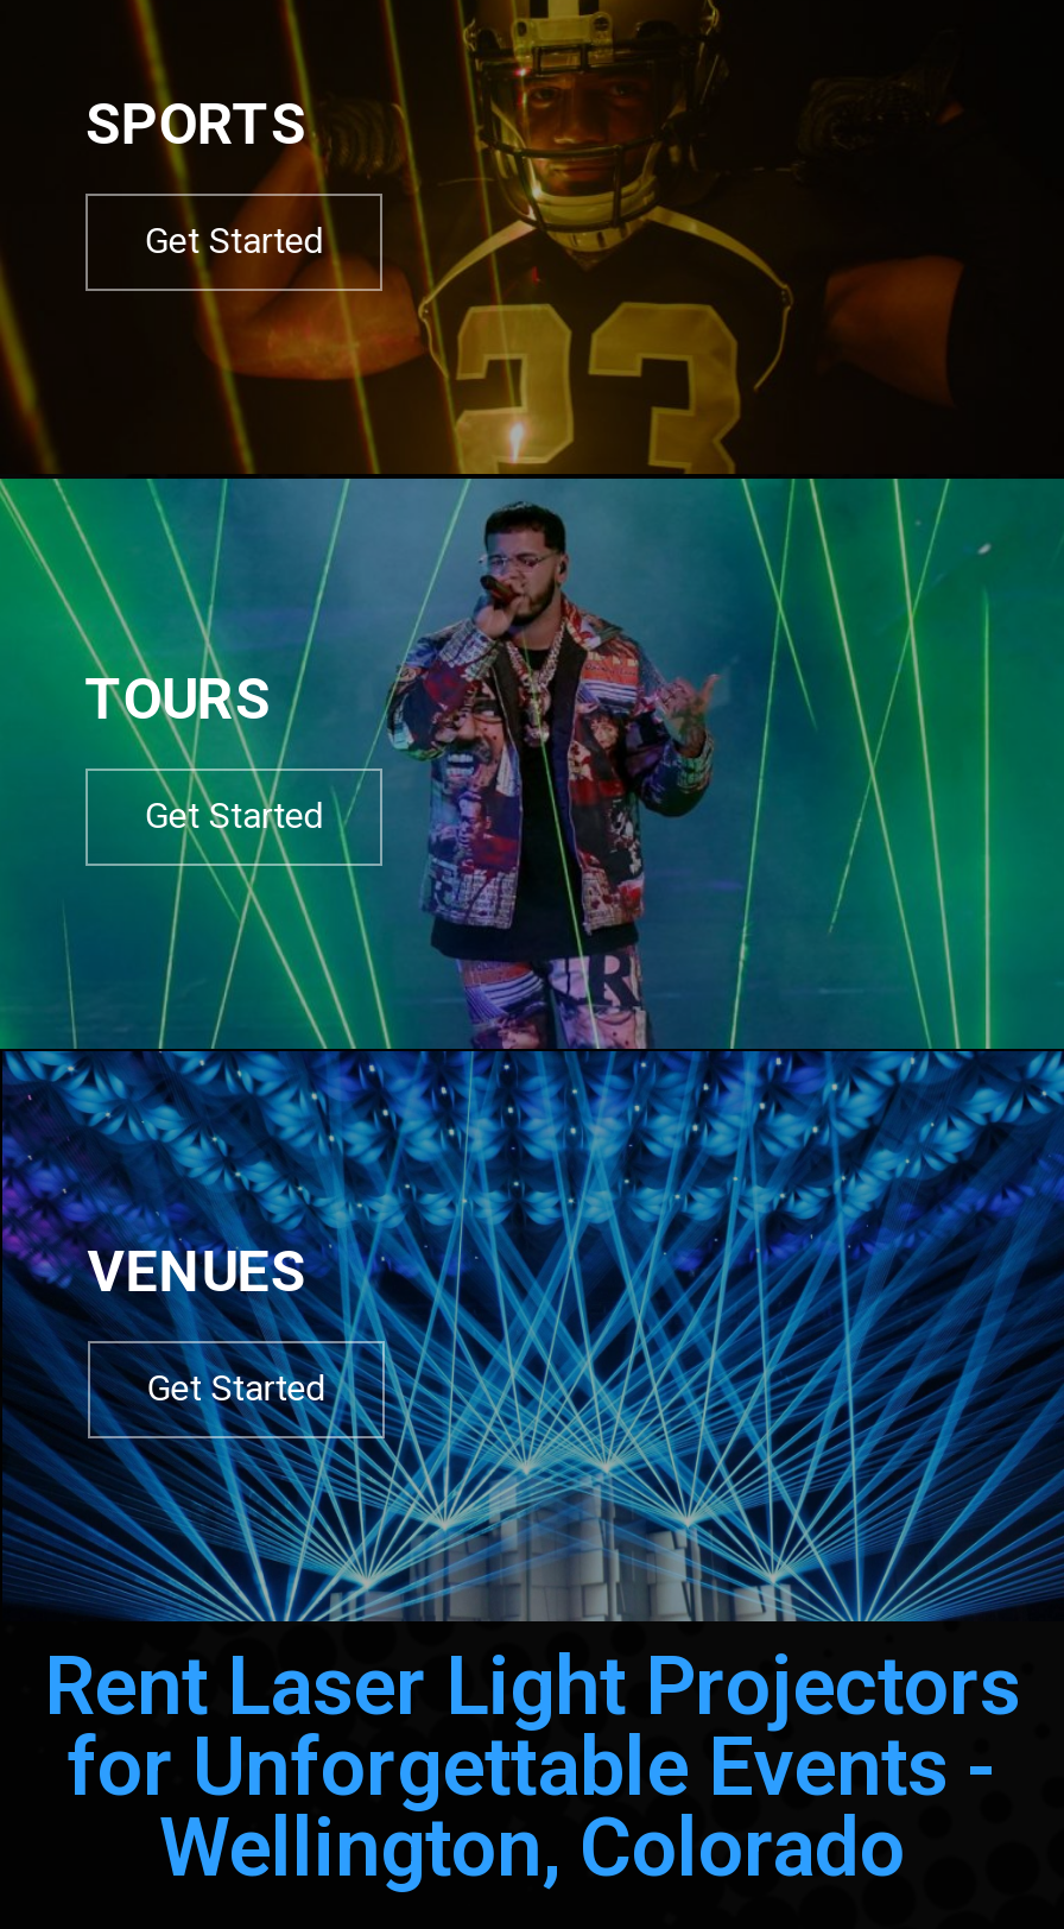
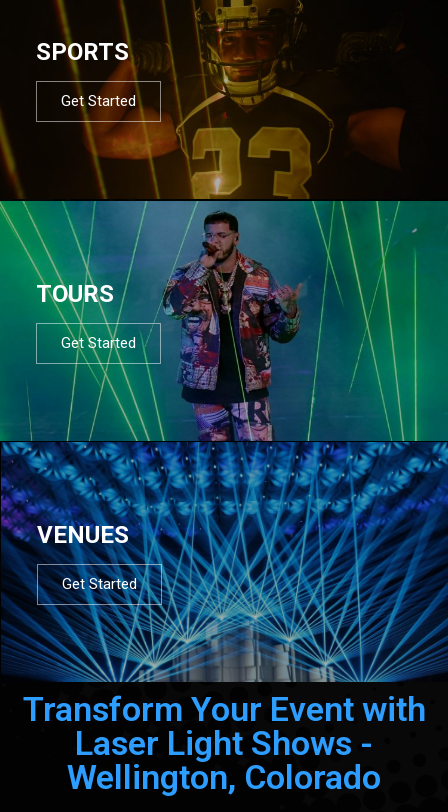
[44,1637,1020,1813] Rent Laser Light Projectors | for Unforgettable Events - -> [22,689,425,763] Transform Your Event with | Laser Light Shows -

